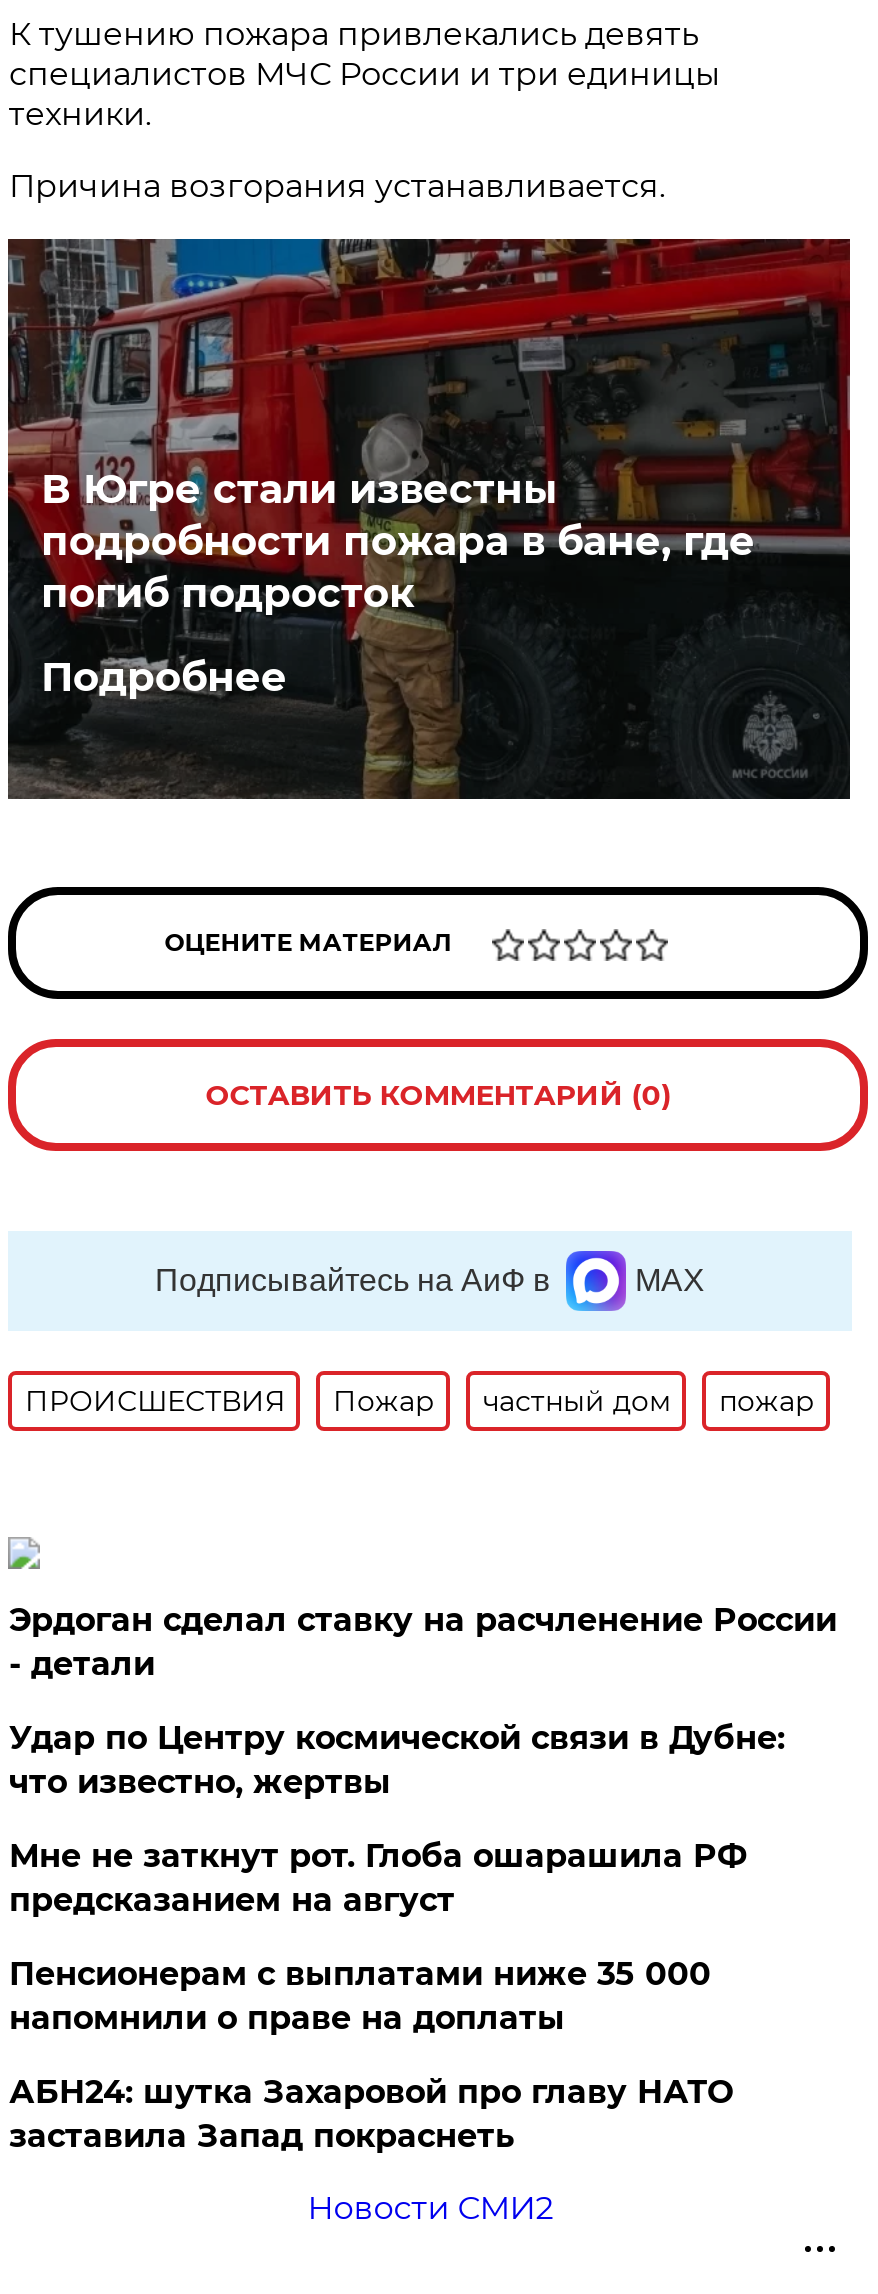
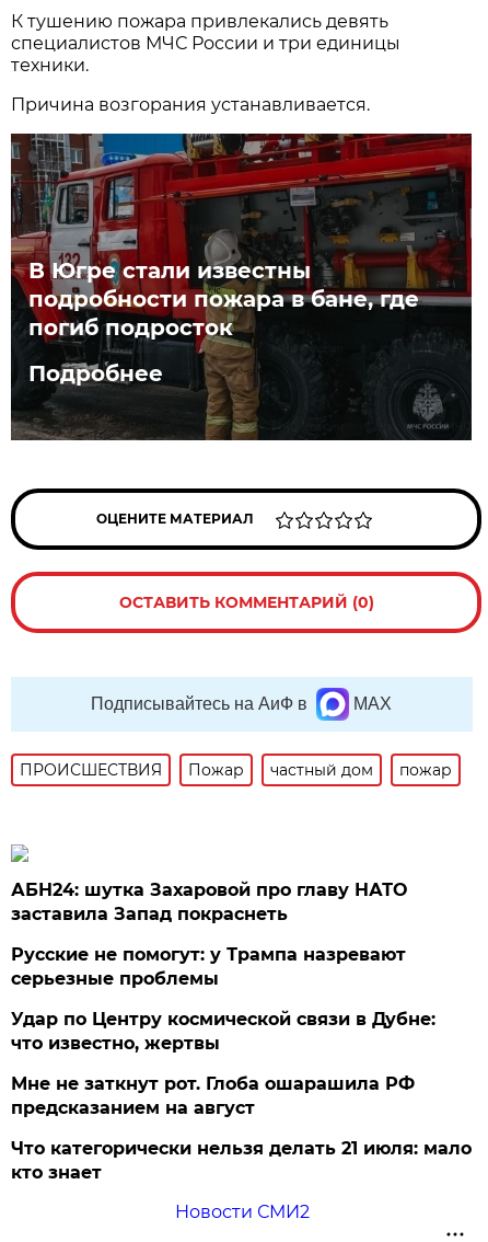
[9,1601,837,1683] Эрдоган сделал ставку на расчленение России | - детали -> [11,944,406,989] Русские не помогут: у Трампа назревают | серьезные проблемы
moved [9,1719,785,1919] -> [11,1009,436,1118]: Удар по Центру космической связи в Дубне: | что известно, жертвы | Мне не заткнут рот. Глоба ошарашила РФ | предсказанием на август
[9,1955,711,2037] Пенсионерам с выплатами ниже 35 000 | напомнили о праве на доплаты -> [11,1138,472,1183] Что категорически нельзя делать 21 июля: мало | кто знает
moved [9,2073,733,2155] -> [11,879,407,924]: АБН24: шутка Захаровой про главу НАТО | заставила Запад покраснеть

